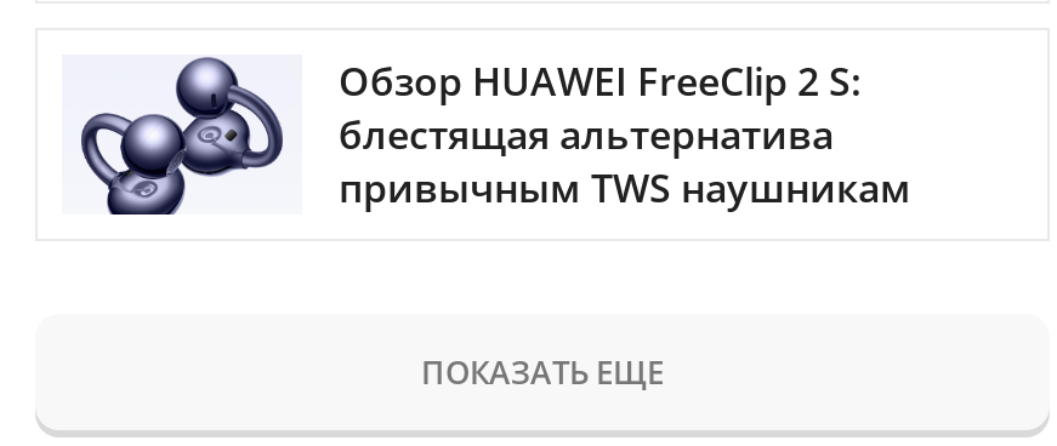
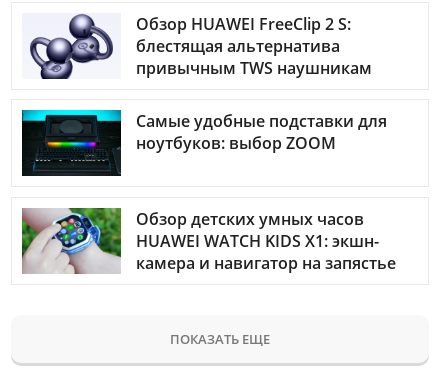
none -> [21,109,396,273] [image] | Самые удобные подставки для | ноутбуков: выбор ZOOM | Обзор детских умных часов | HUAWEI WATCH KIDS X1: экшн- | камера и навигатор на запястье
none -> [21,207,122,275] [image]

